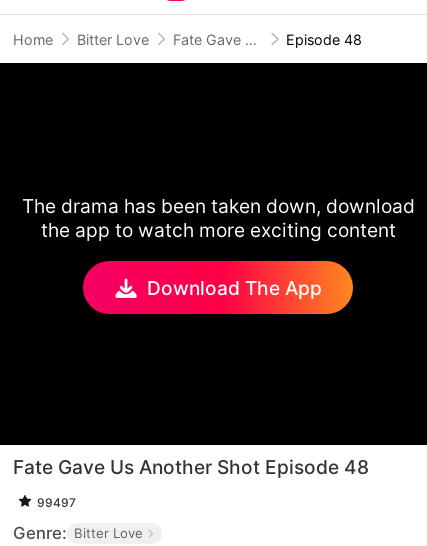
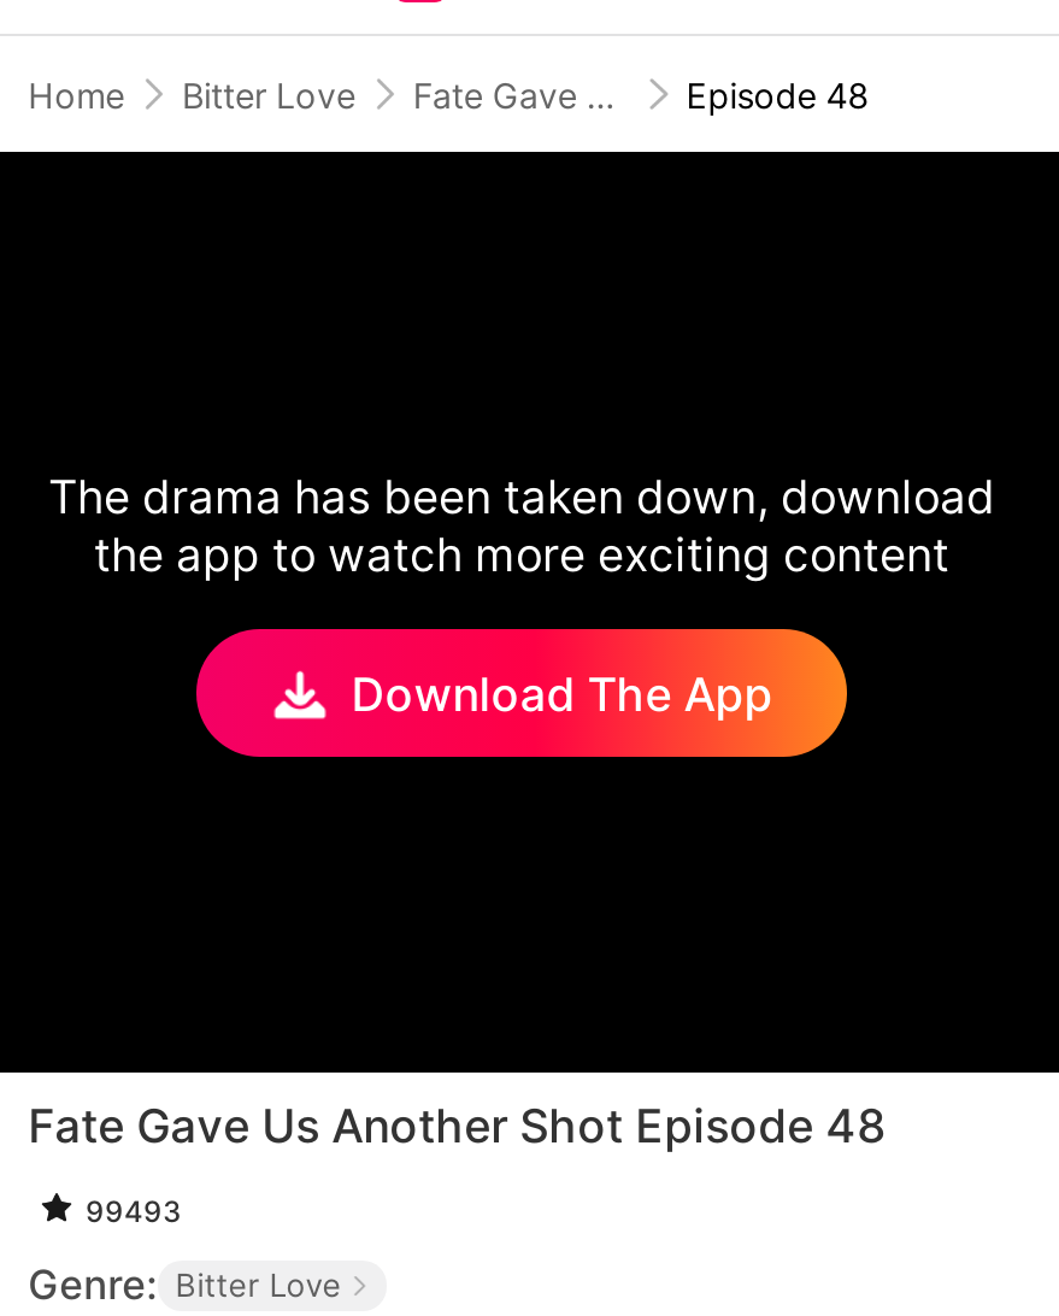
[37,495,76,510] 99497 -> [86,1192,182,1229] 99493

